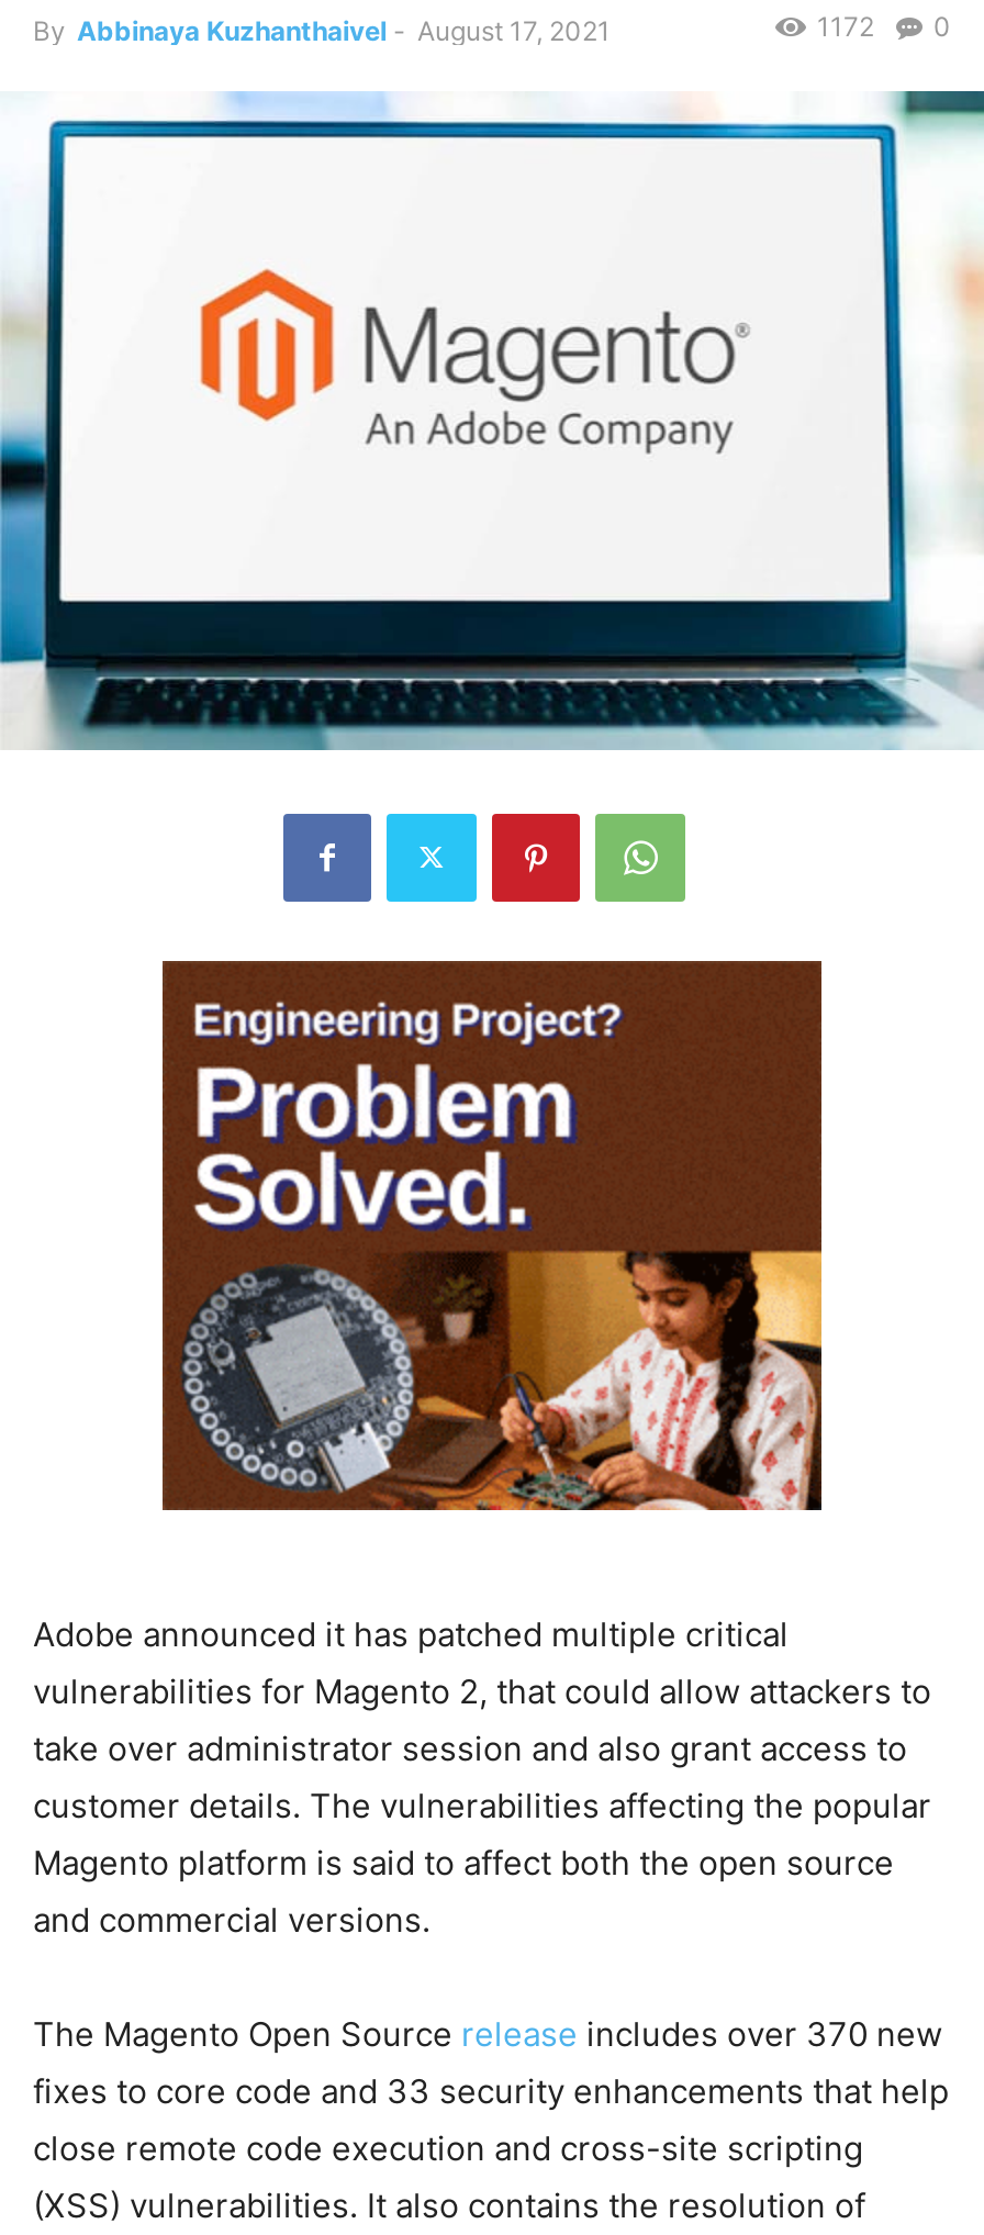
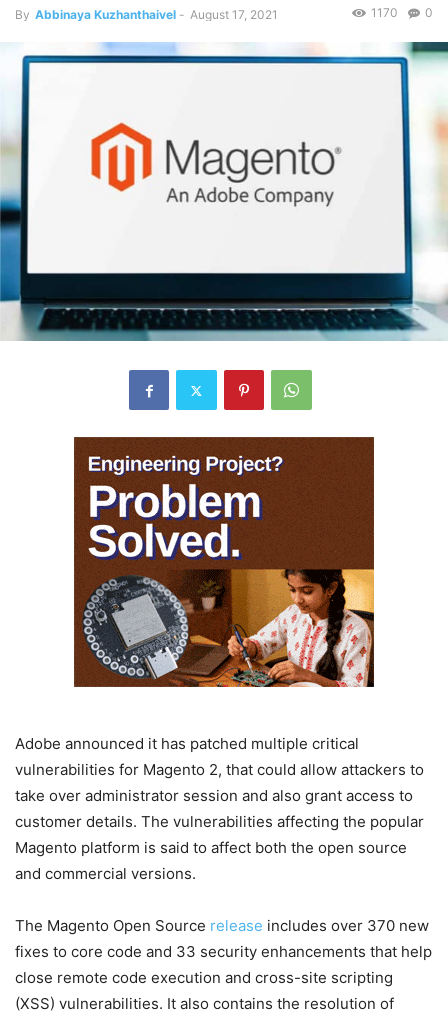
[817,10,951,43] 1172 0 -> [371,5,433,20] 1170 0

